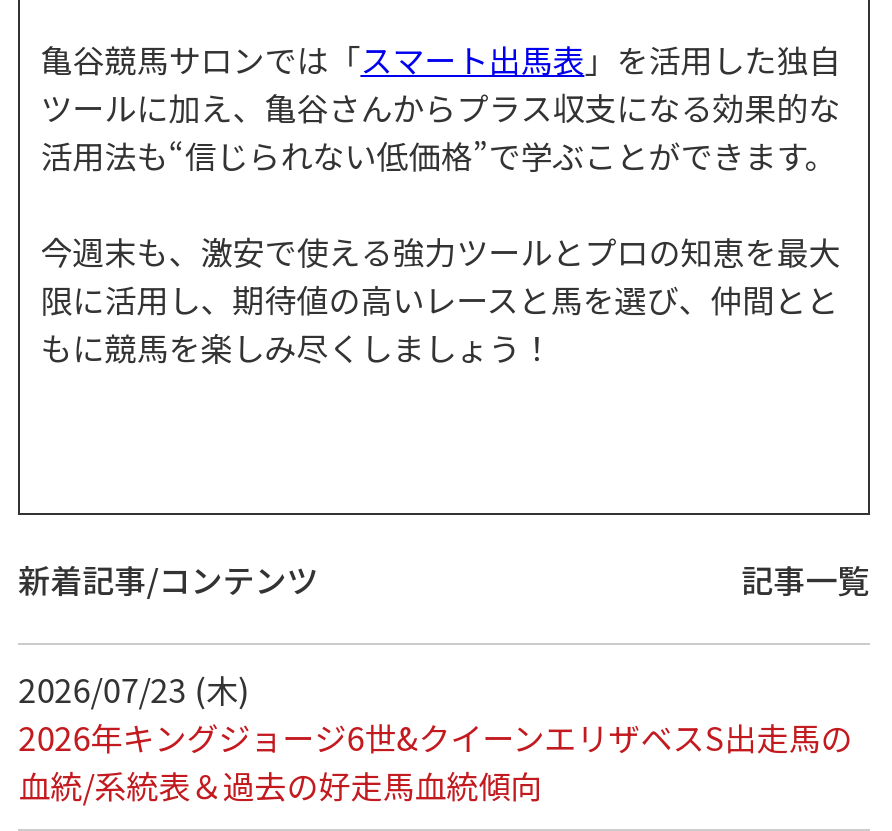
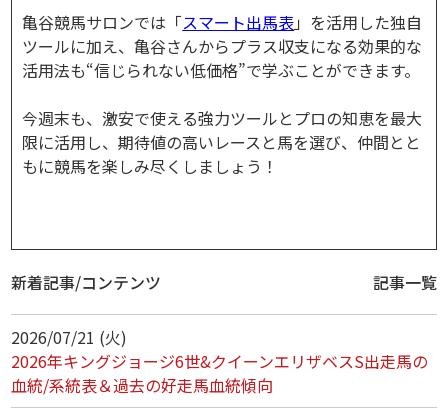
[18,665,250,713] 2026/07/23 (木) -> [11,325,127,349] 2026/07/21 (火)

